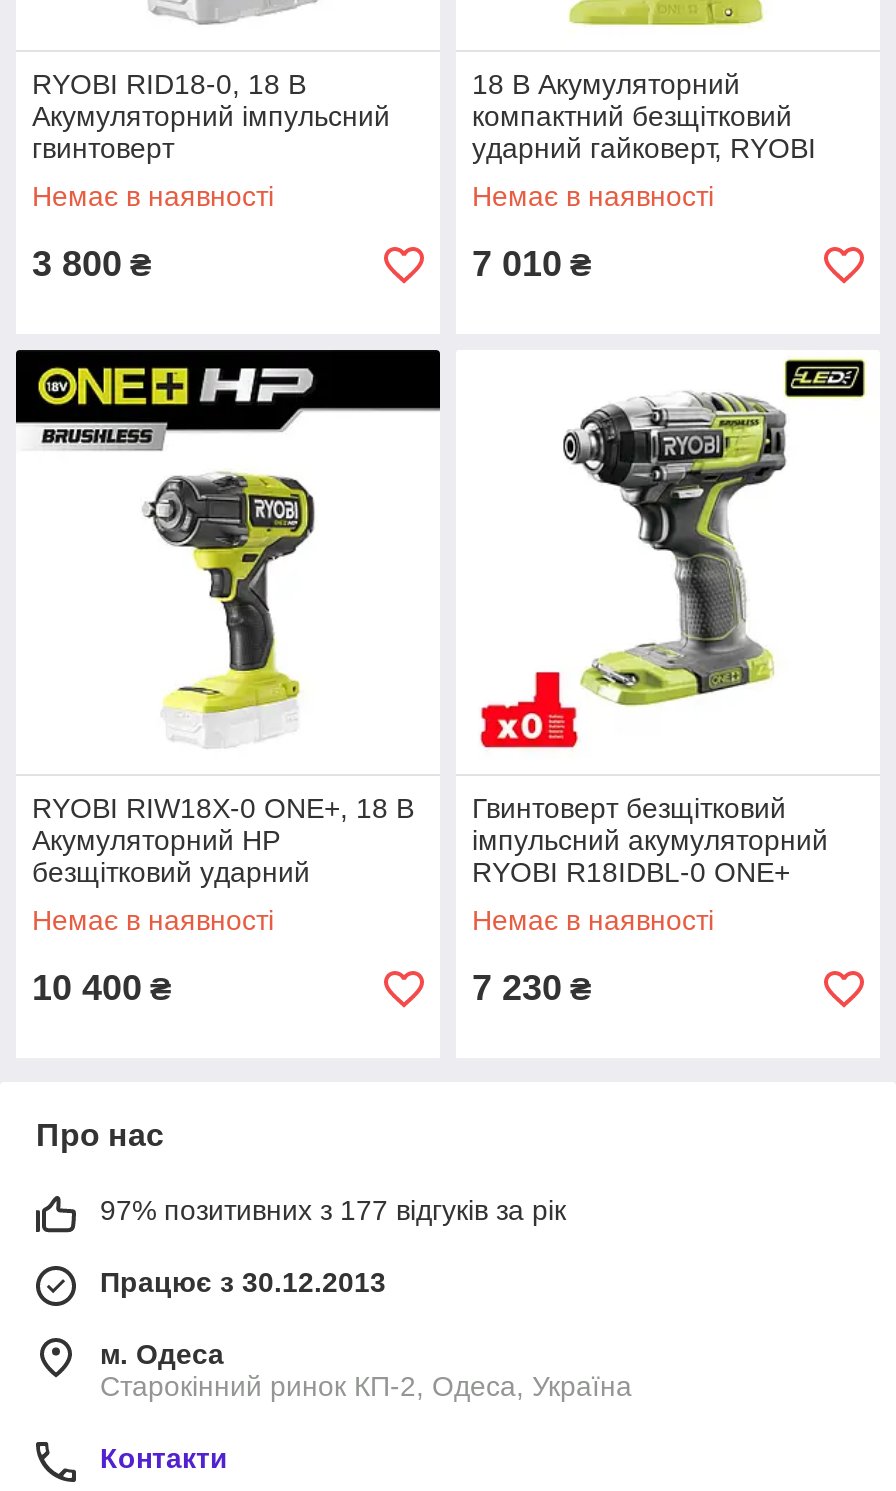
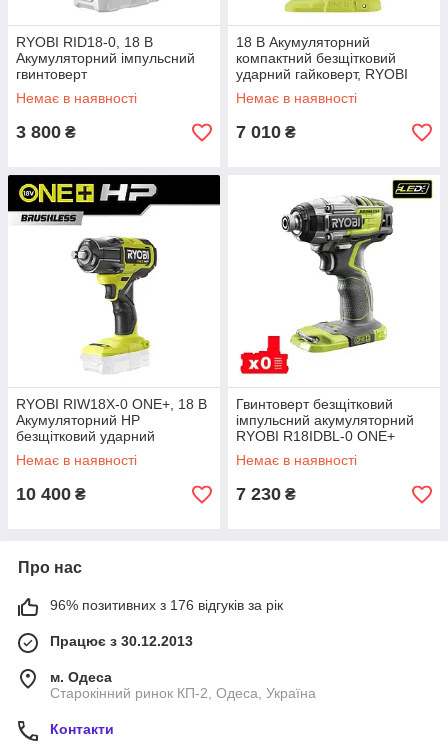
[100,1194,566,1226] 97% позитивних з 177 відгуків за рік -> [50,597,283,613] 96% позитивних з 176 відгуків за рік

